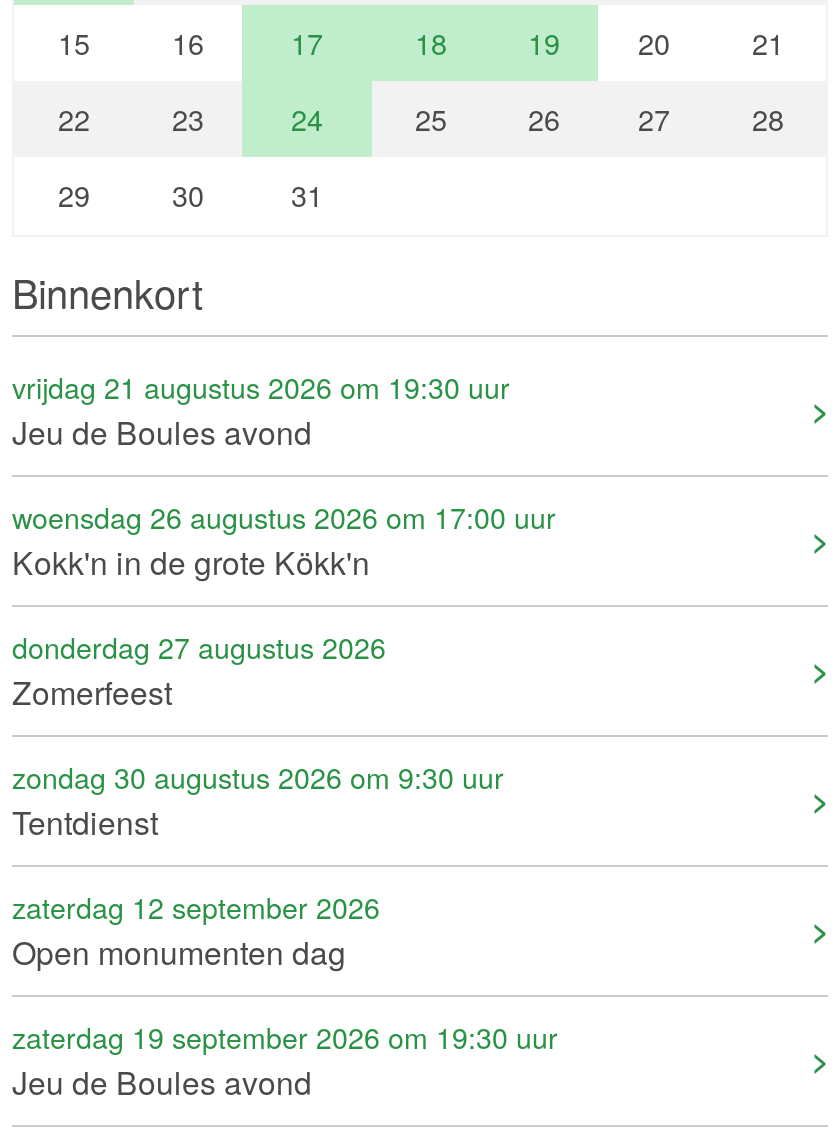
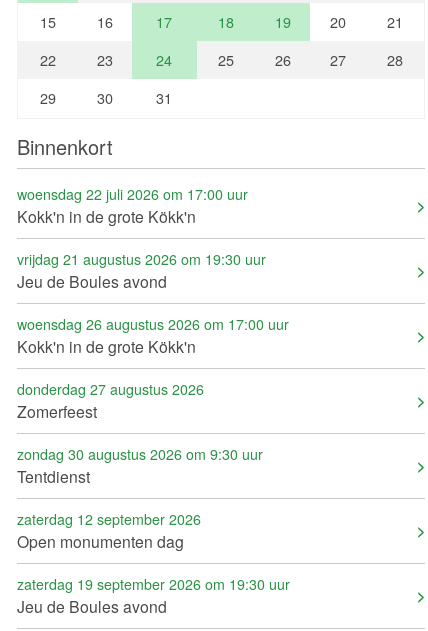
none -> [17,184,248,227] woensdag 22 juli 2026 om 17:00 uur | Kokk'n in de grote Kökk'n

